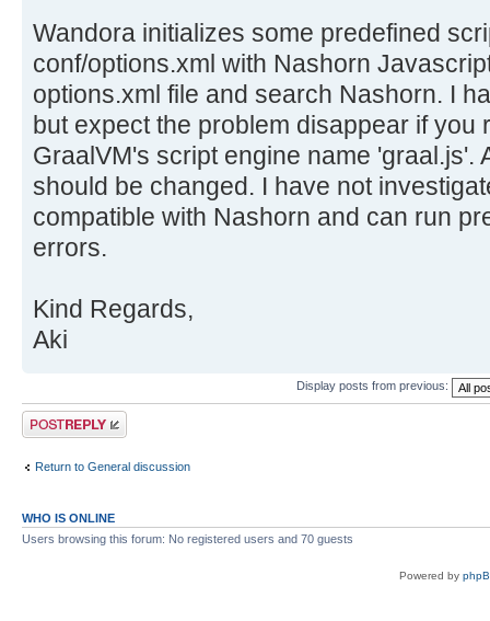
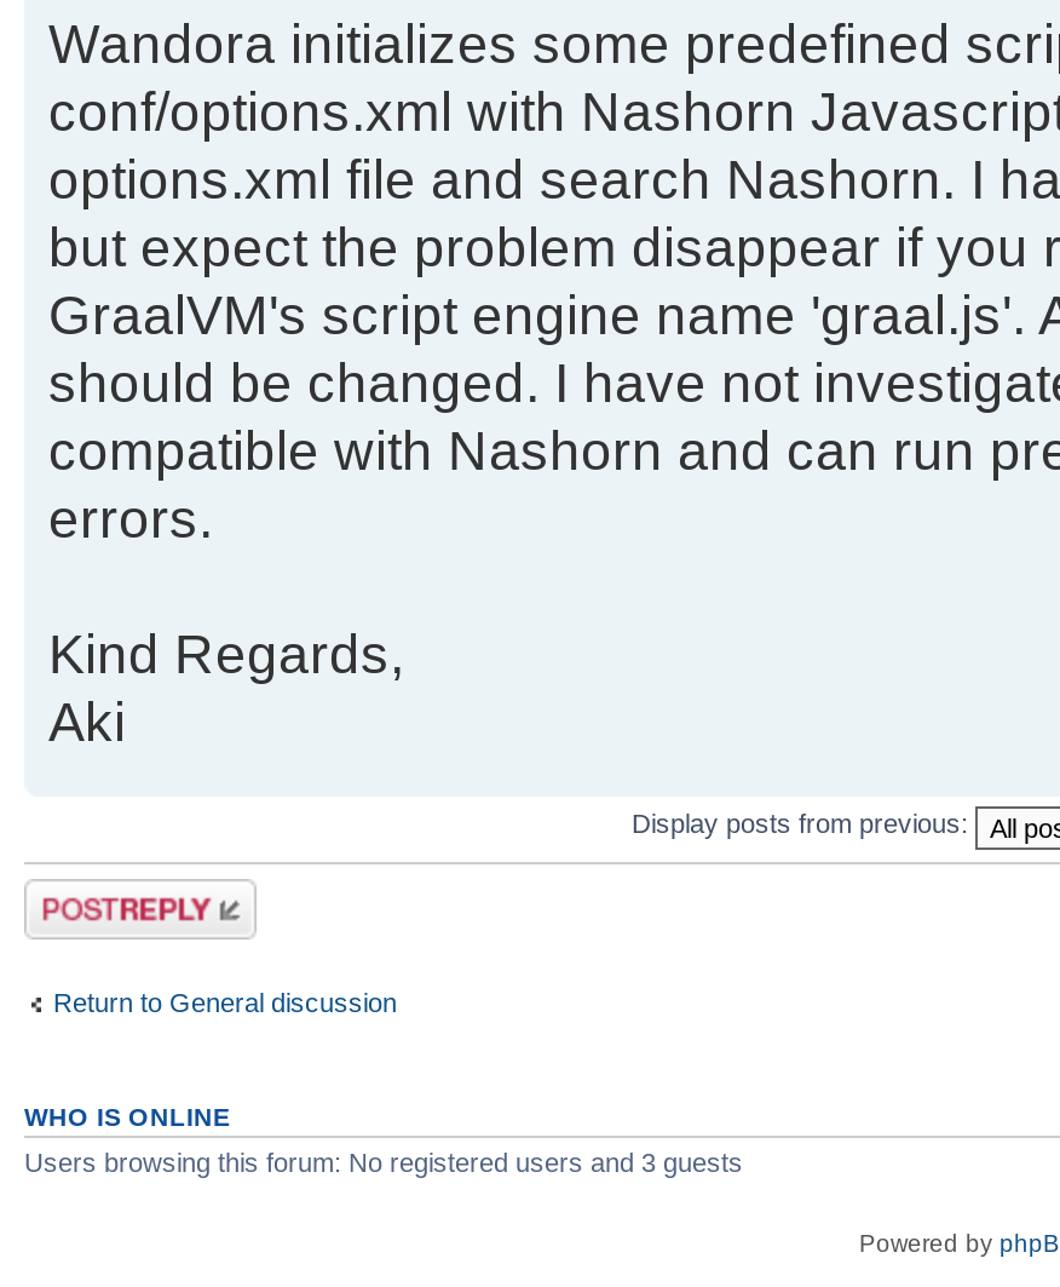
[22,532,353,545] Users browsing this forum: No registered users and 70 guests -> [24,1147,743,1176] Users browsing this forum: No registered users and 3 guests

